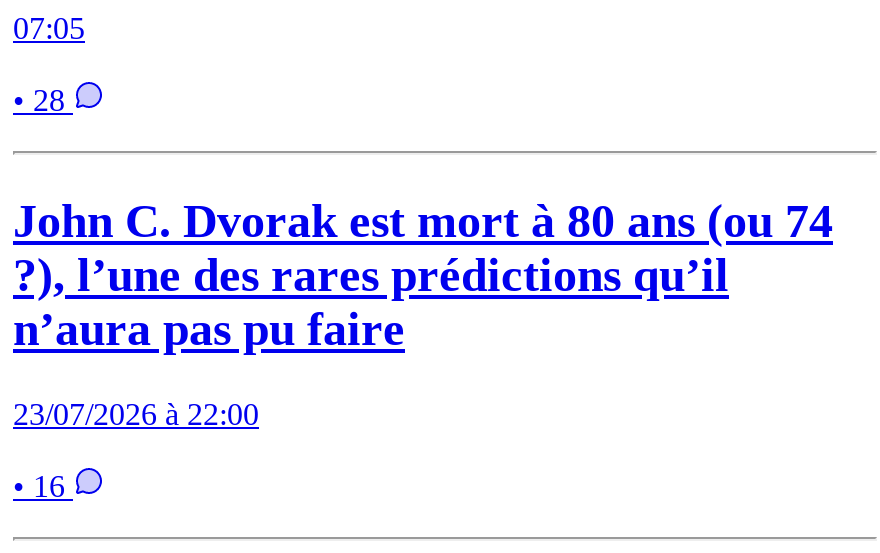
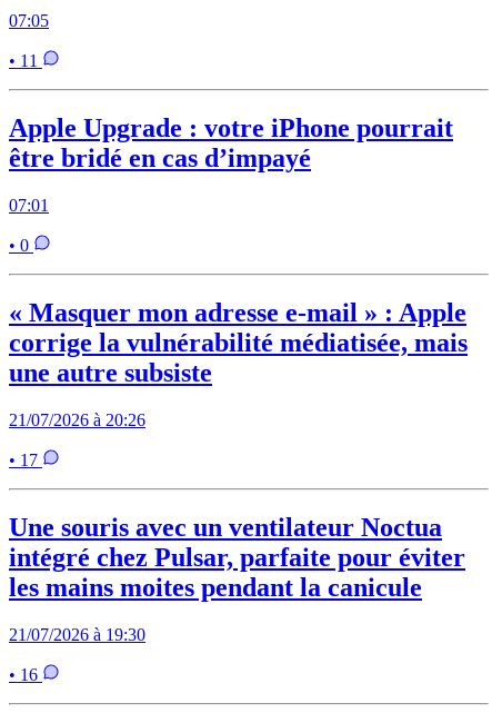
[13,84,833,432] • 28 | John C. Dvorak est mort à 80 ans (ou 74 | ?), l’une des rares prédictions qu’il | n’aura pas pu faire | 23/07/2026 à 22:00 -> [9,51,468,643] • 11 | Apple Upgrade : votre iPhone pourrait | être bridé en cas d’impayé | 07:01 | • 0 | « Masquer mon adresse e-mail » : Apple | corrige la vulnérabilité médiatisée, mais | une autre subsiste | 21/07/2026 à 20:26 | • 17 | Une souris avec un ventilateur Noctua | intégré chez Pulsar, parfaite pour éviter | les mains moites pendant la canicule | 21/07/2026 à 19:30

